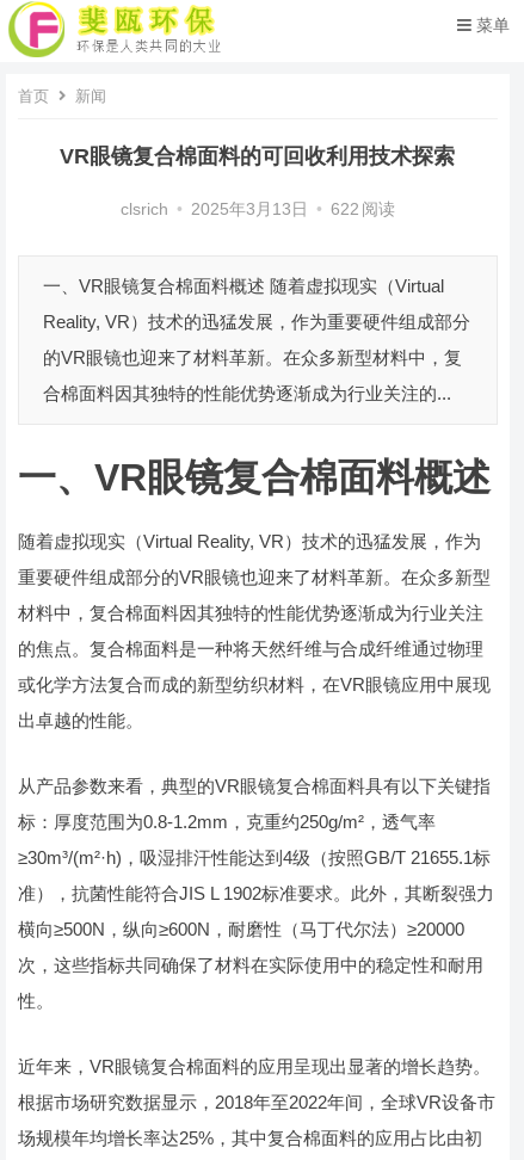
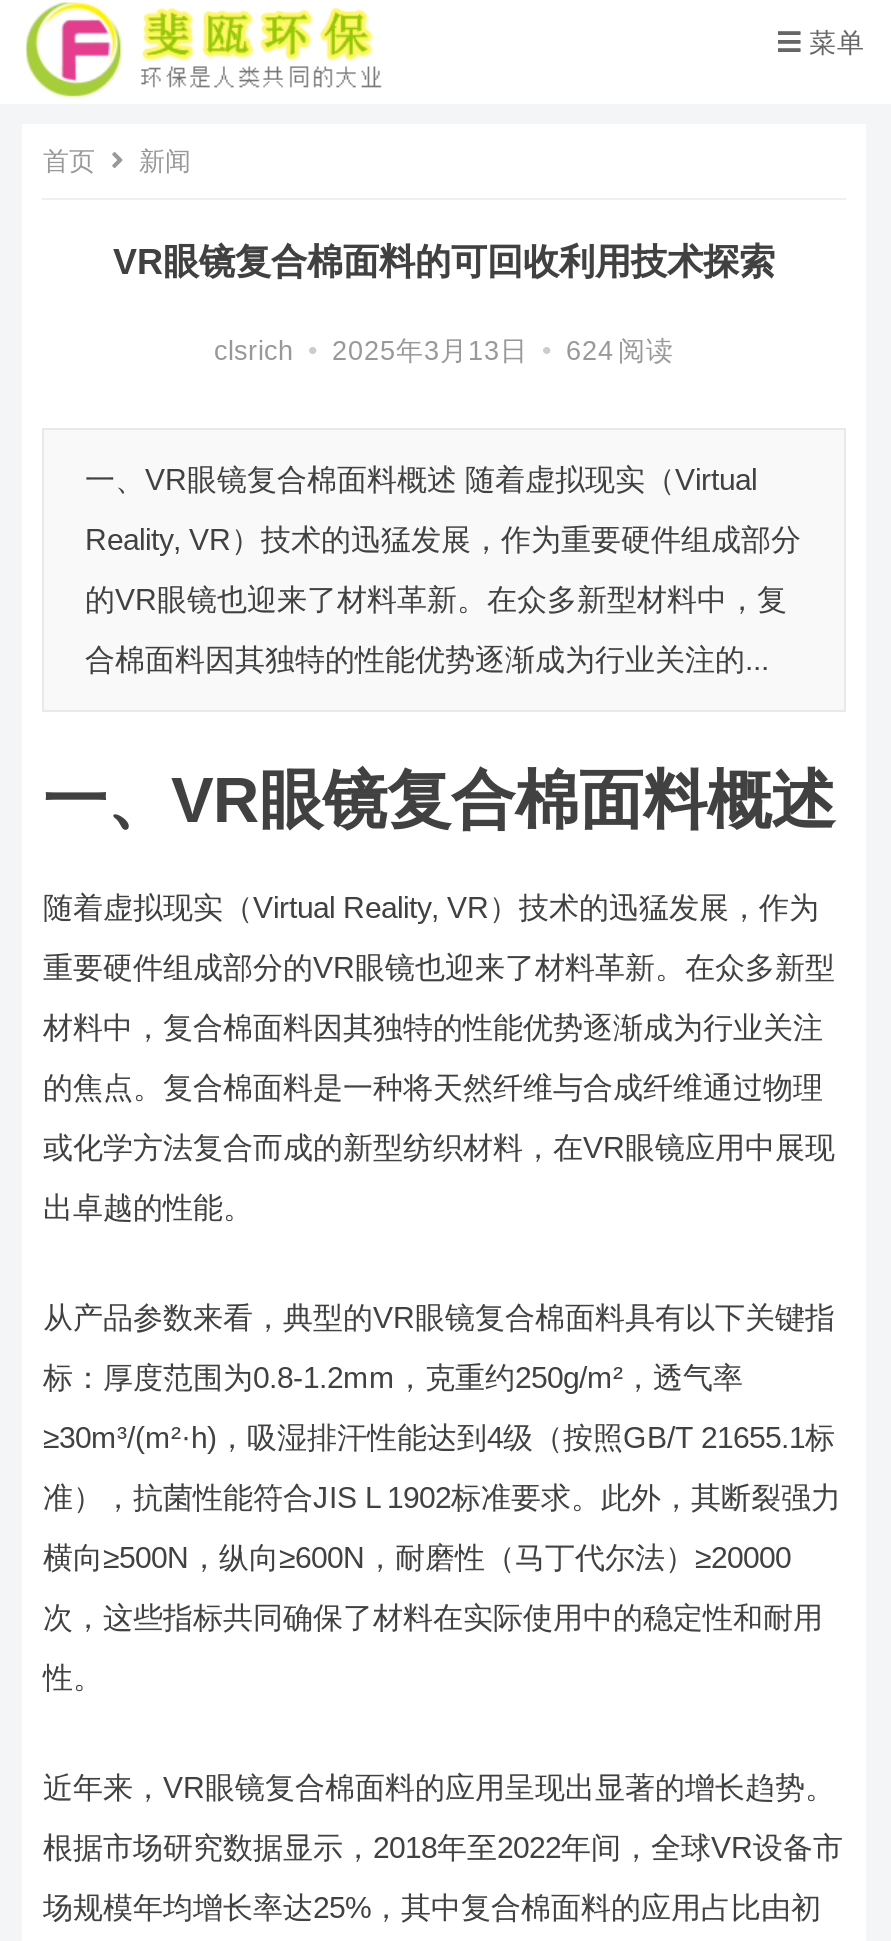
[121,200,395,218] clsrich • 2025年3月13日 • 622 阅读 -> [214,336,674,366] clsrich • 2025年3月13日 • 624 阅读

